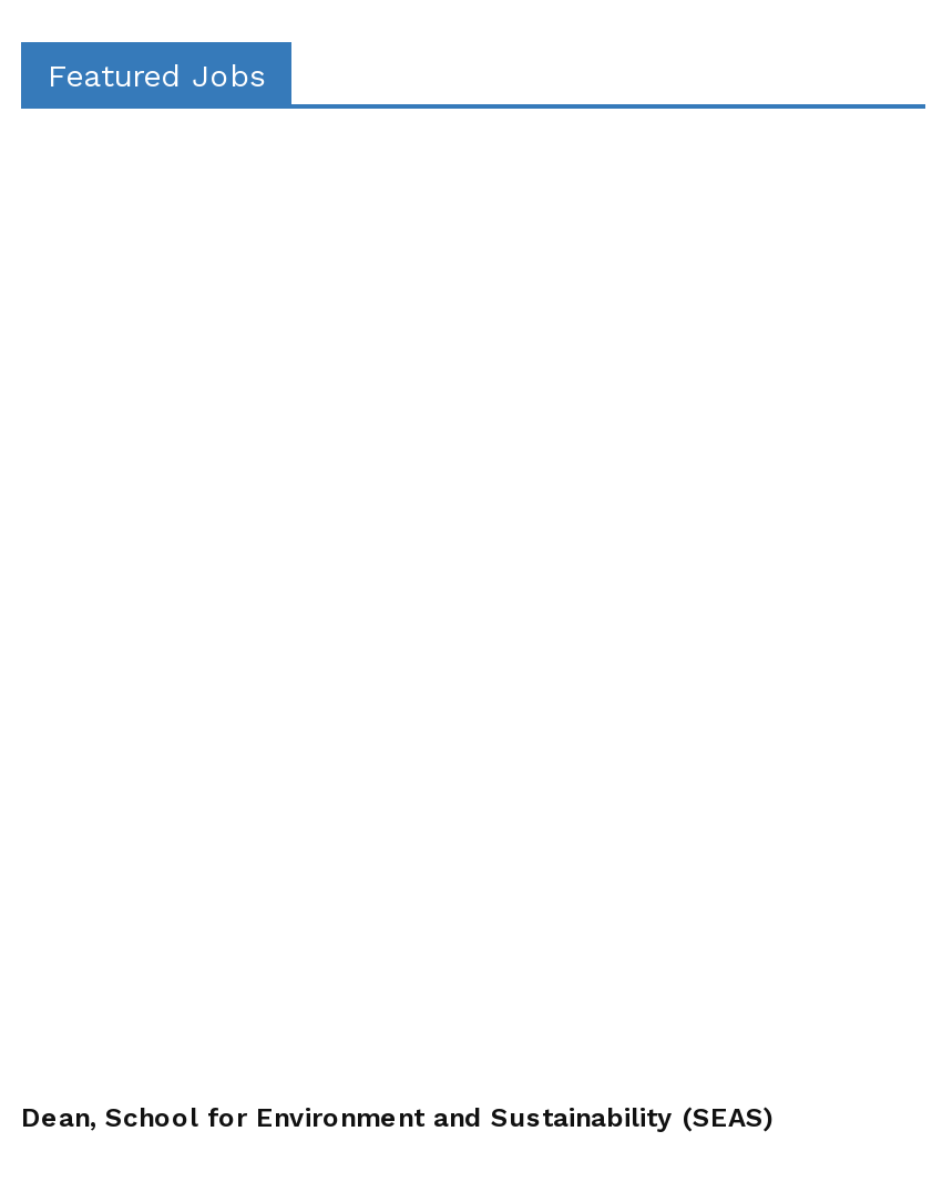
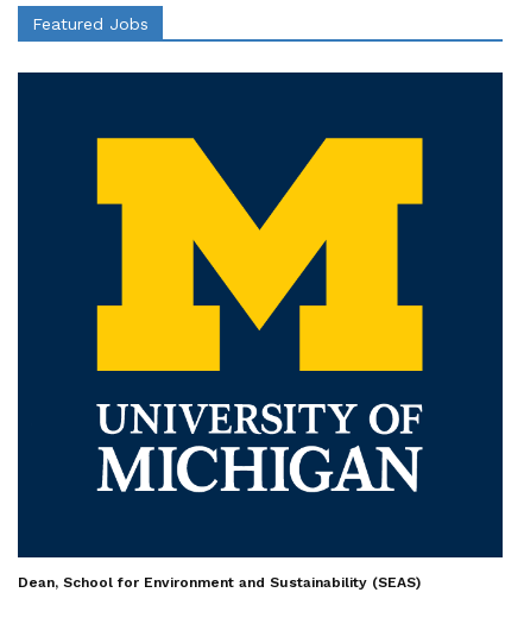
none -> [17,71,504,559] [image]

